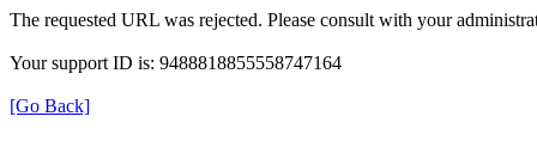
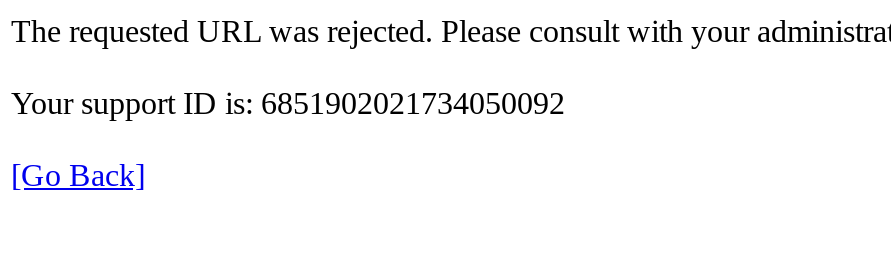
[10,53,342,73] Your support ID is: 9488818855558747164 -> [11,86,565,120] Your support ID is: 6851902021734050092

